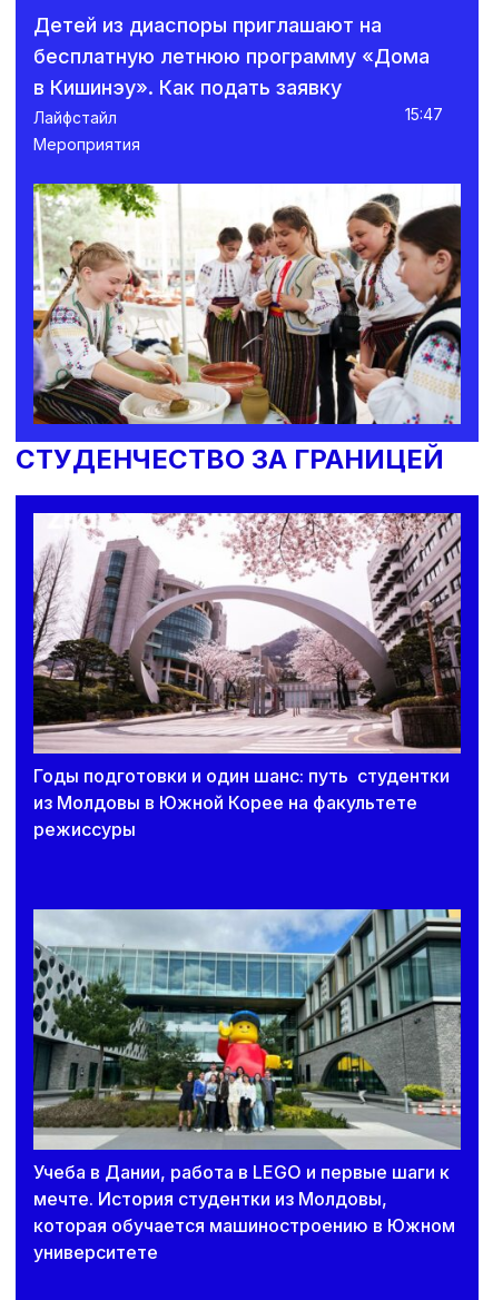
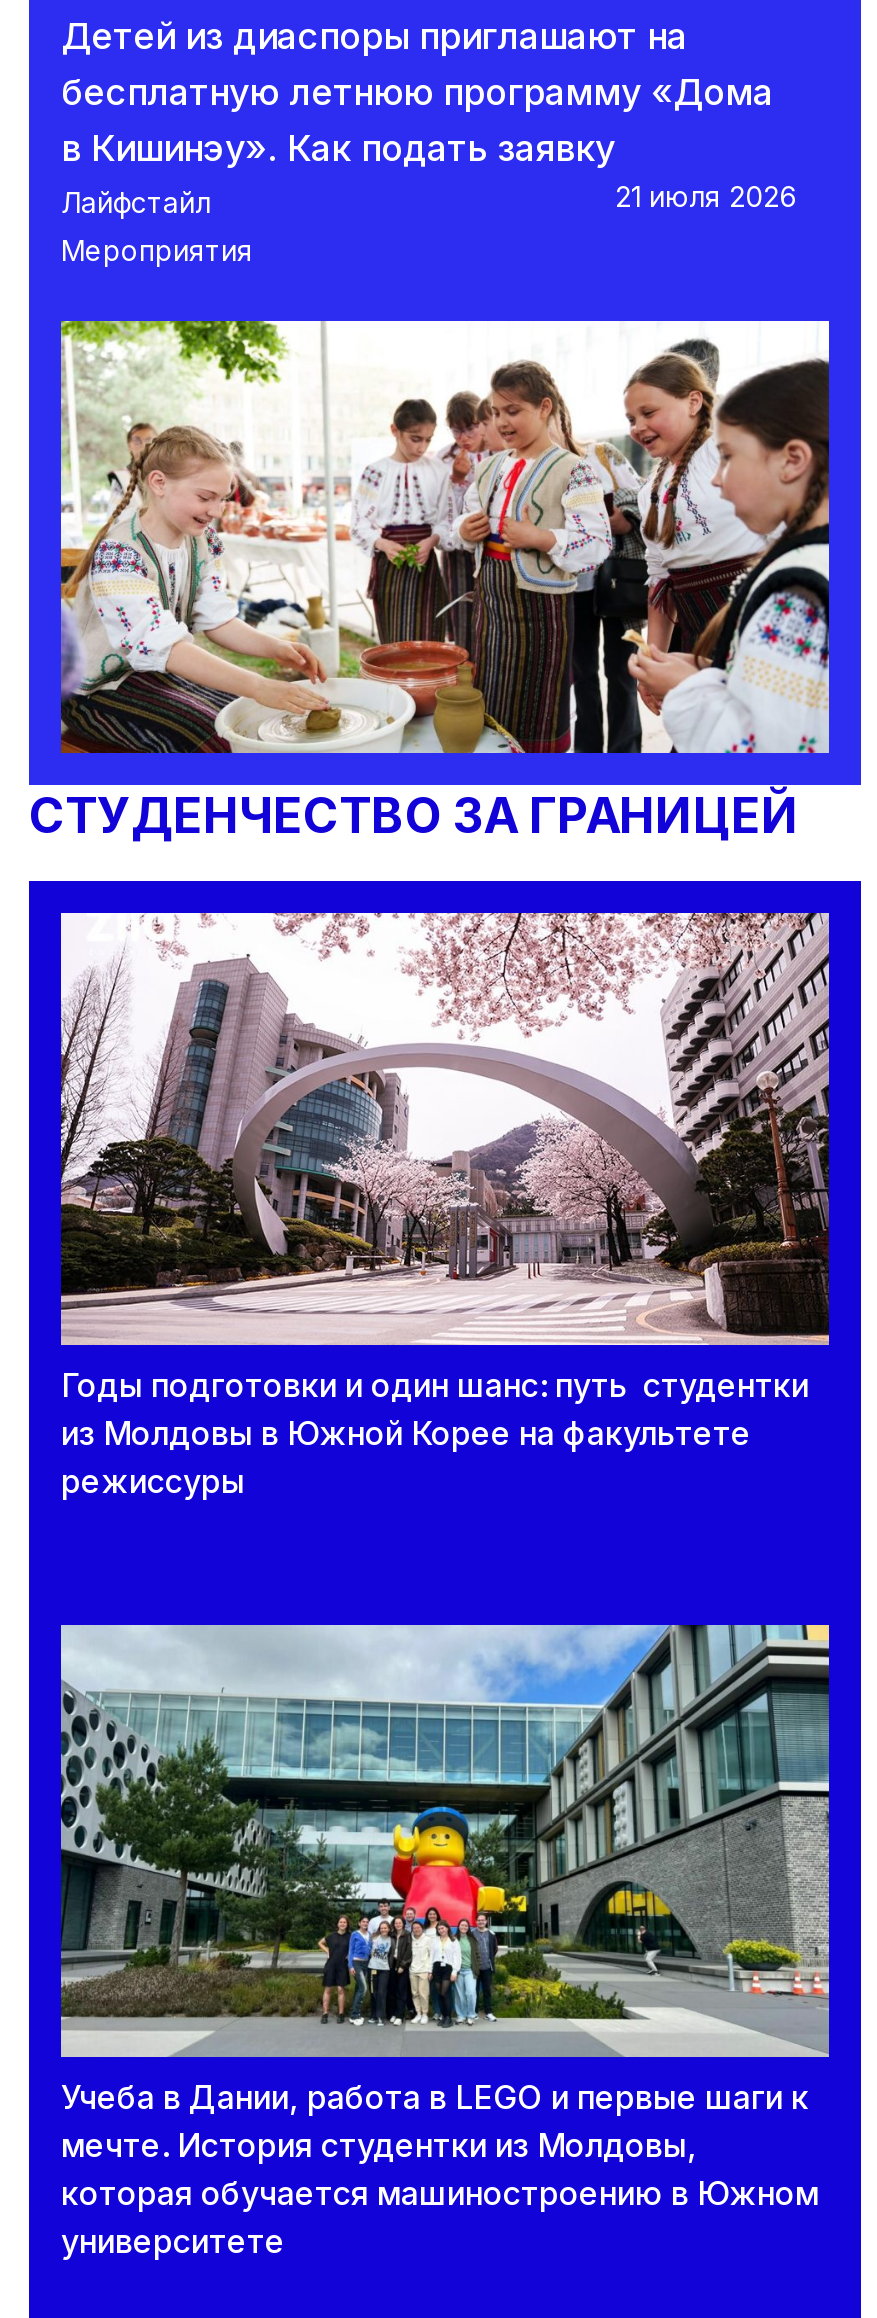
[405,105,443,124] 15:47 -> [615,179,797,213] 21 июля 2026

